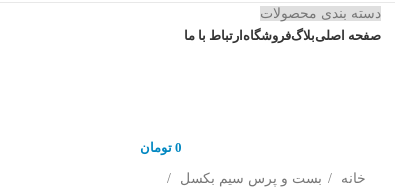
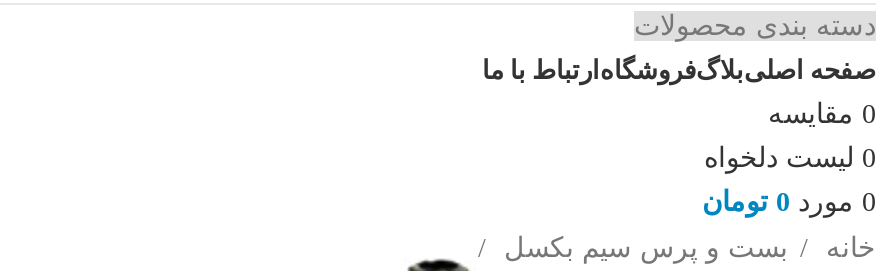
[139,140,181,155] 0 تومان -> [702,99,876,217] 0 مقایسه | 0 لیست دلخواه | 0 مورد 0 تومان

